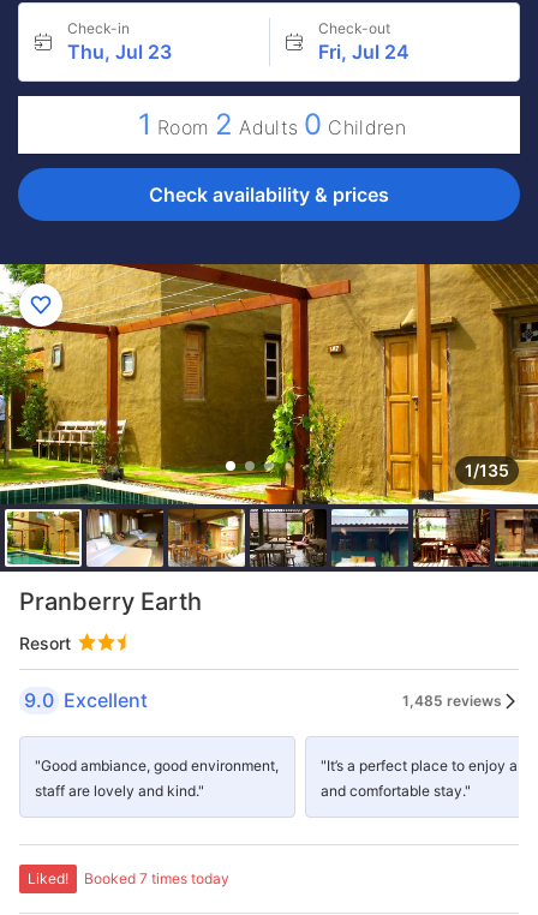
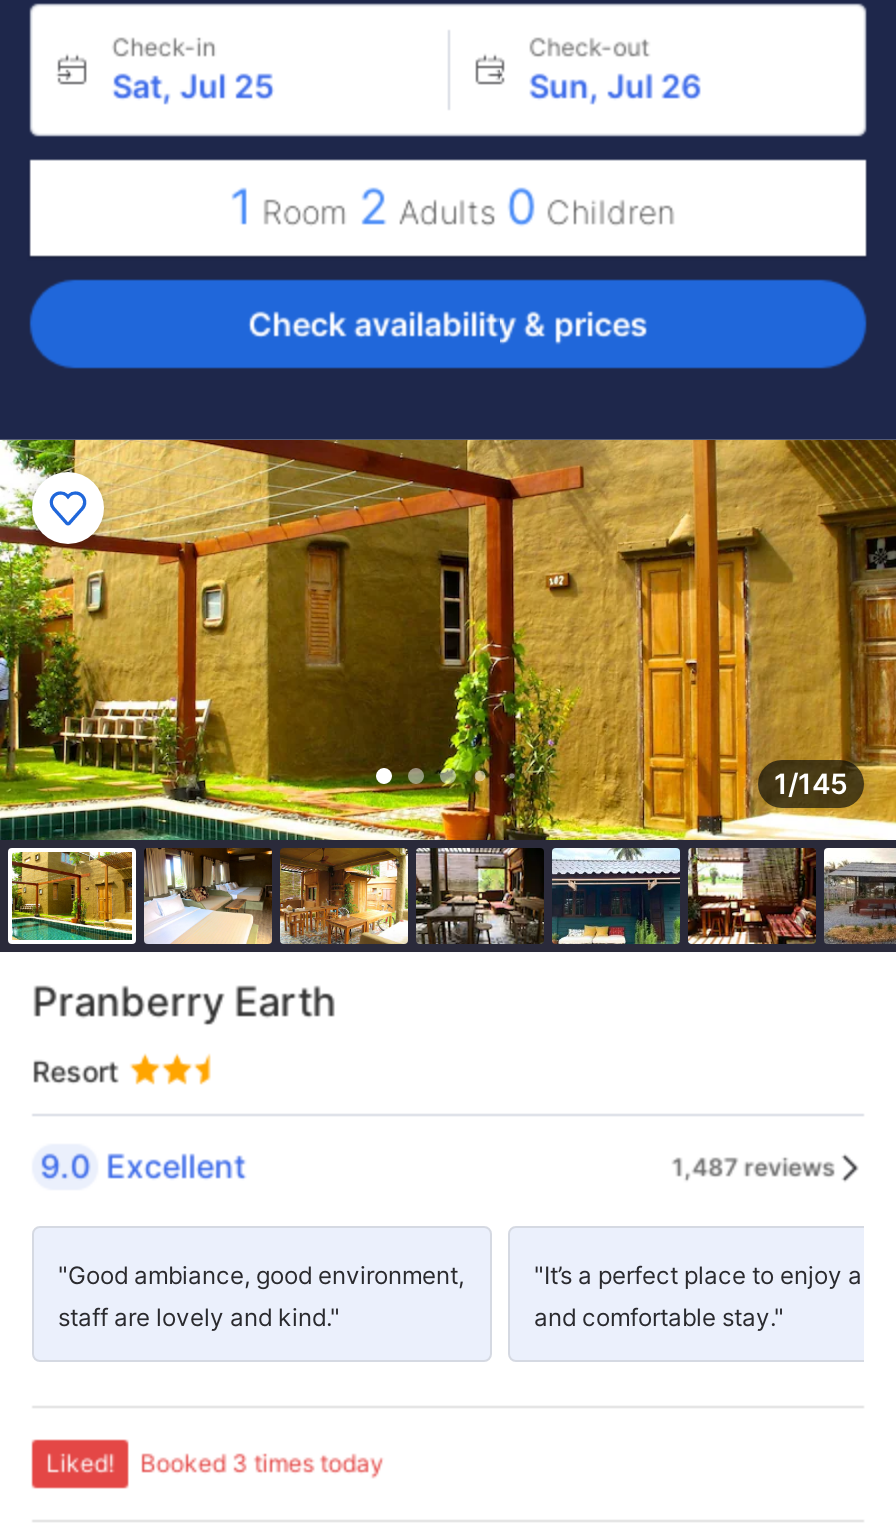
[67,40,172,64] Thu, Jul 23 -> [112,66,274,106] Sat, Jul 25
[318,40,409,64] Fri, Jul 24 -> [529,66,701,106] Sun, Jul 26
[465,460,509,481] 1/135 -> [774,766,848,800] 1/145
[495,509,534,567] [image] -> [822,846,890,944] [image]
[402,691,502,709] 1,485 reviews -> [672,1151,836,1181] 1,487 reviews
[84,869,229,887] Booked 7 times today -> [140,1448,384,1478] Booked 3 times today

